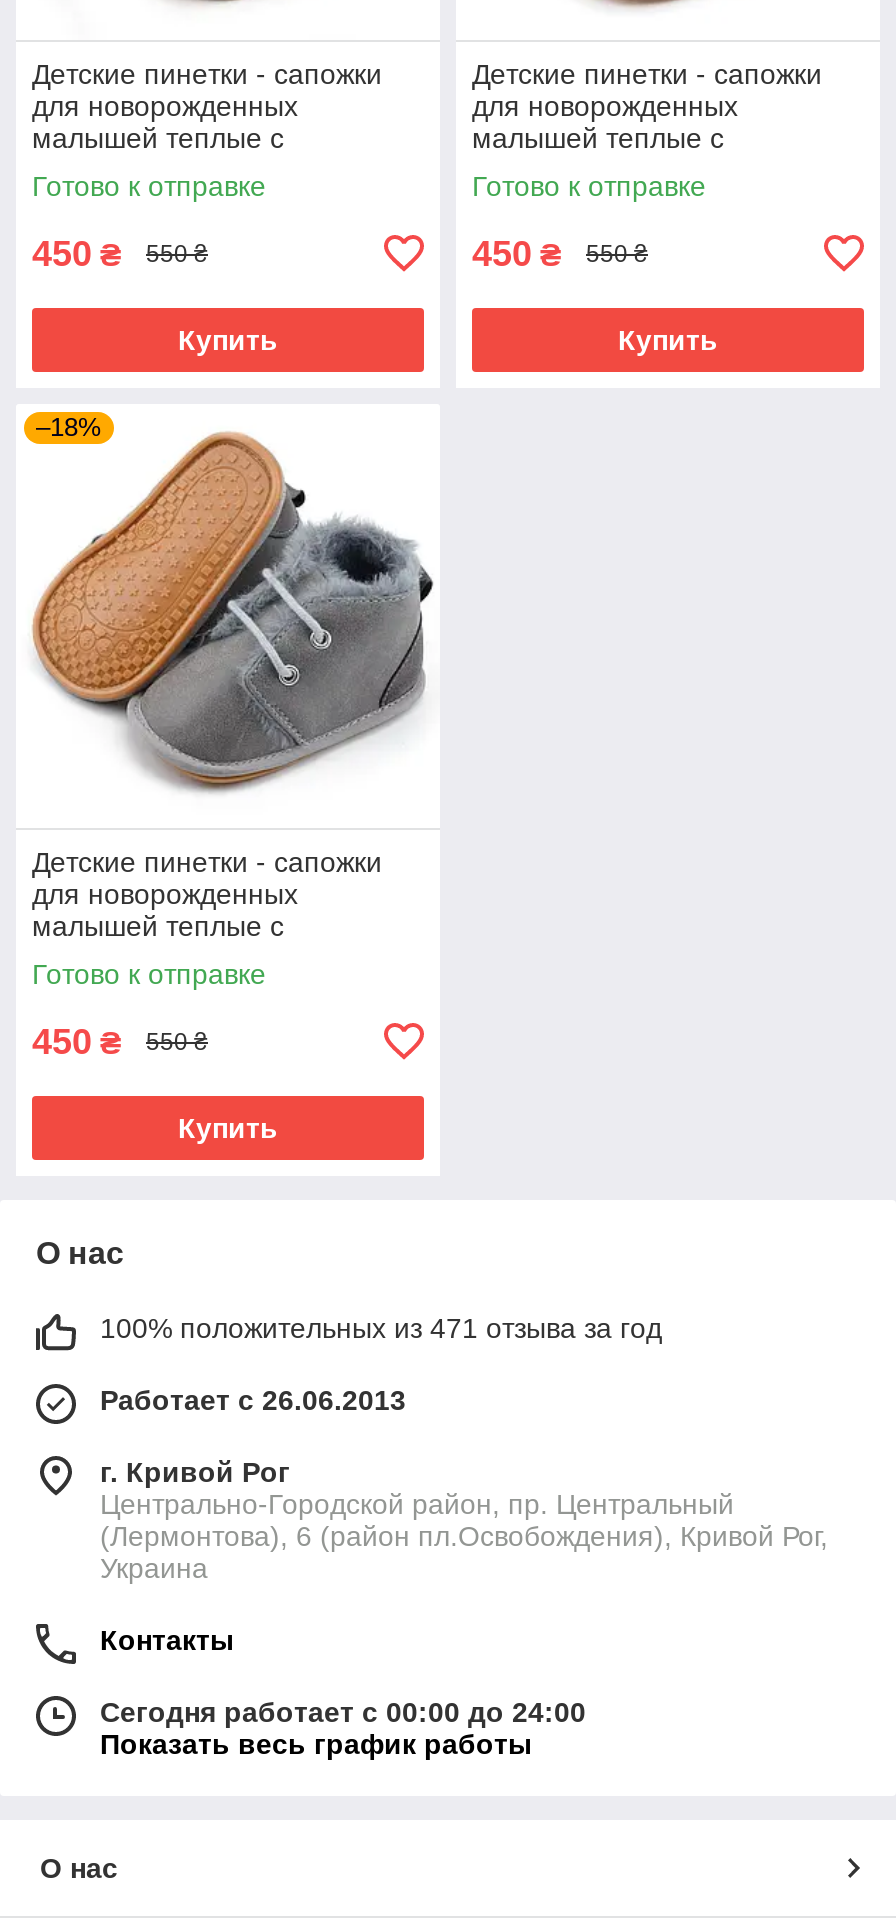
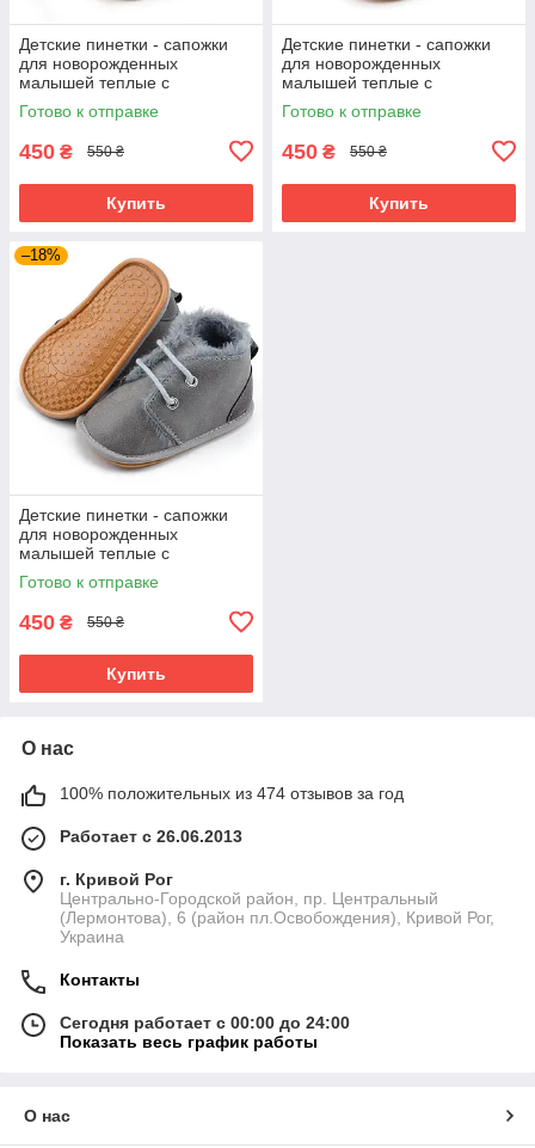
[100,1312,662,1344] 100% положительных из 471 отзыва за год -> [60,783,404,803] 100% положительных из 474 отзывов за год

